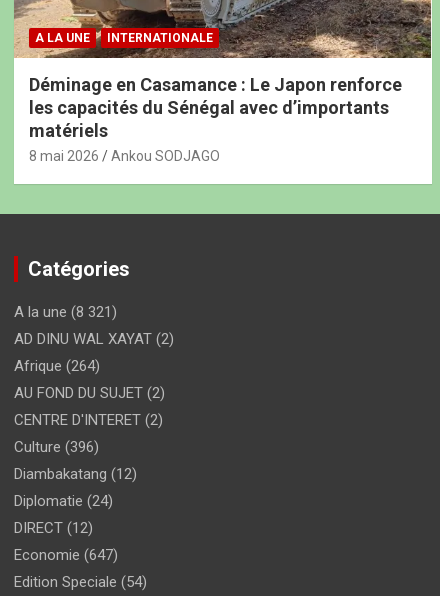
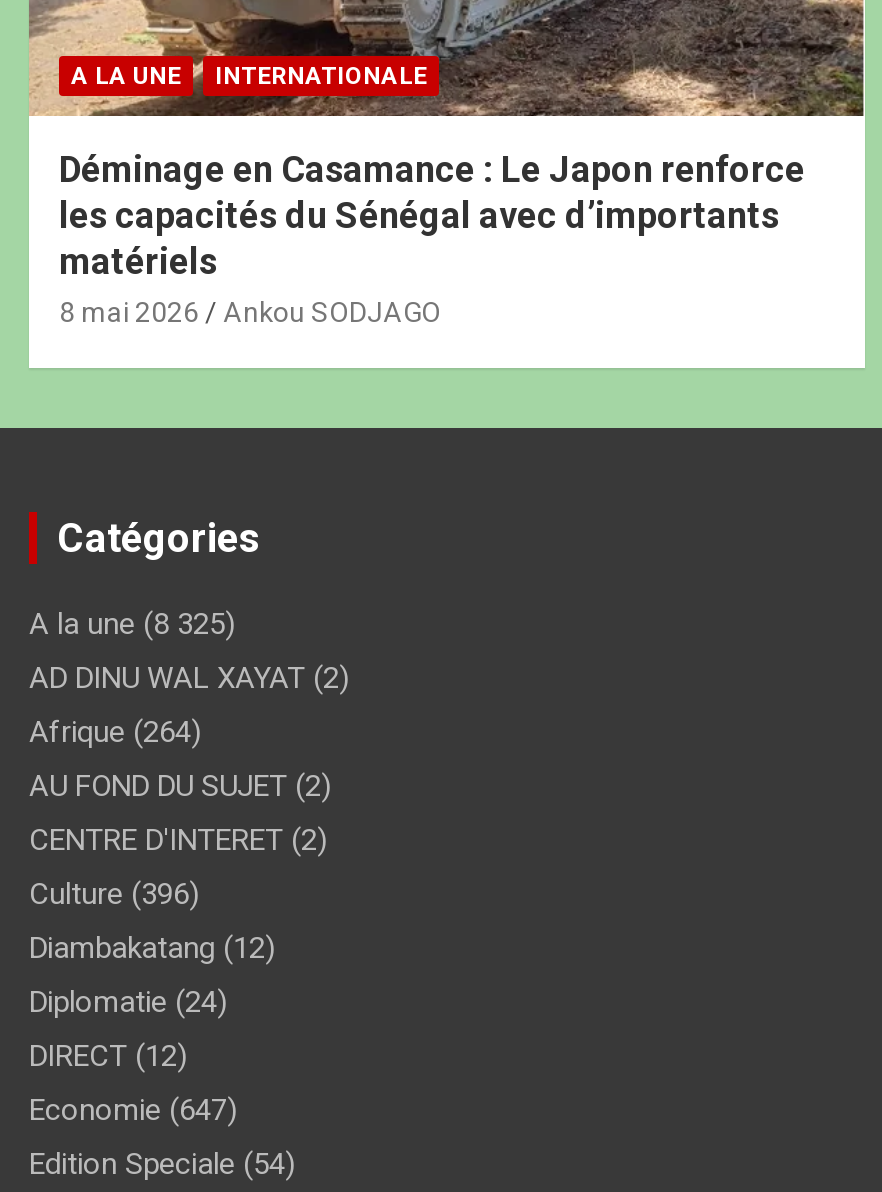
[14,303,117,321] A la une (8 321) -> [29,606,235,642] A la une (8 325)

